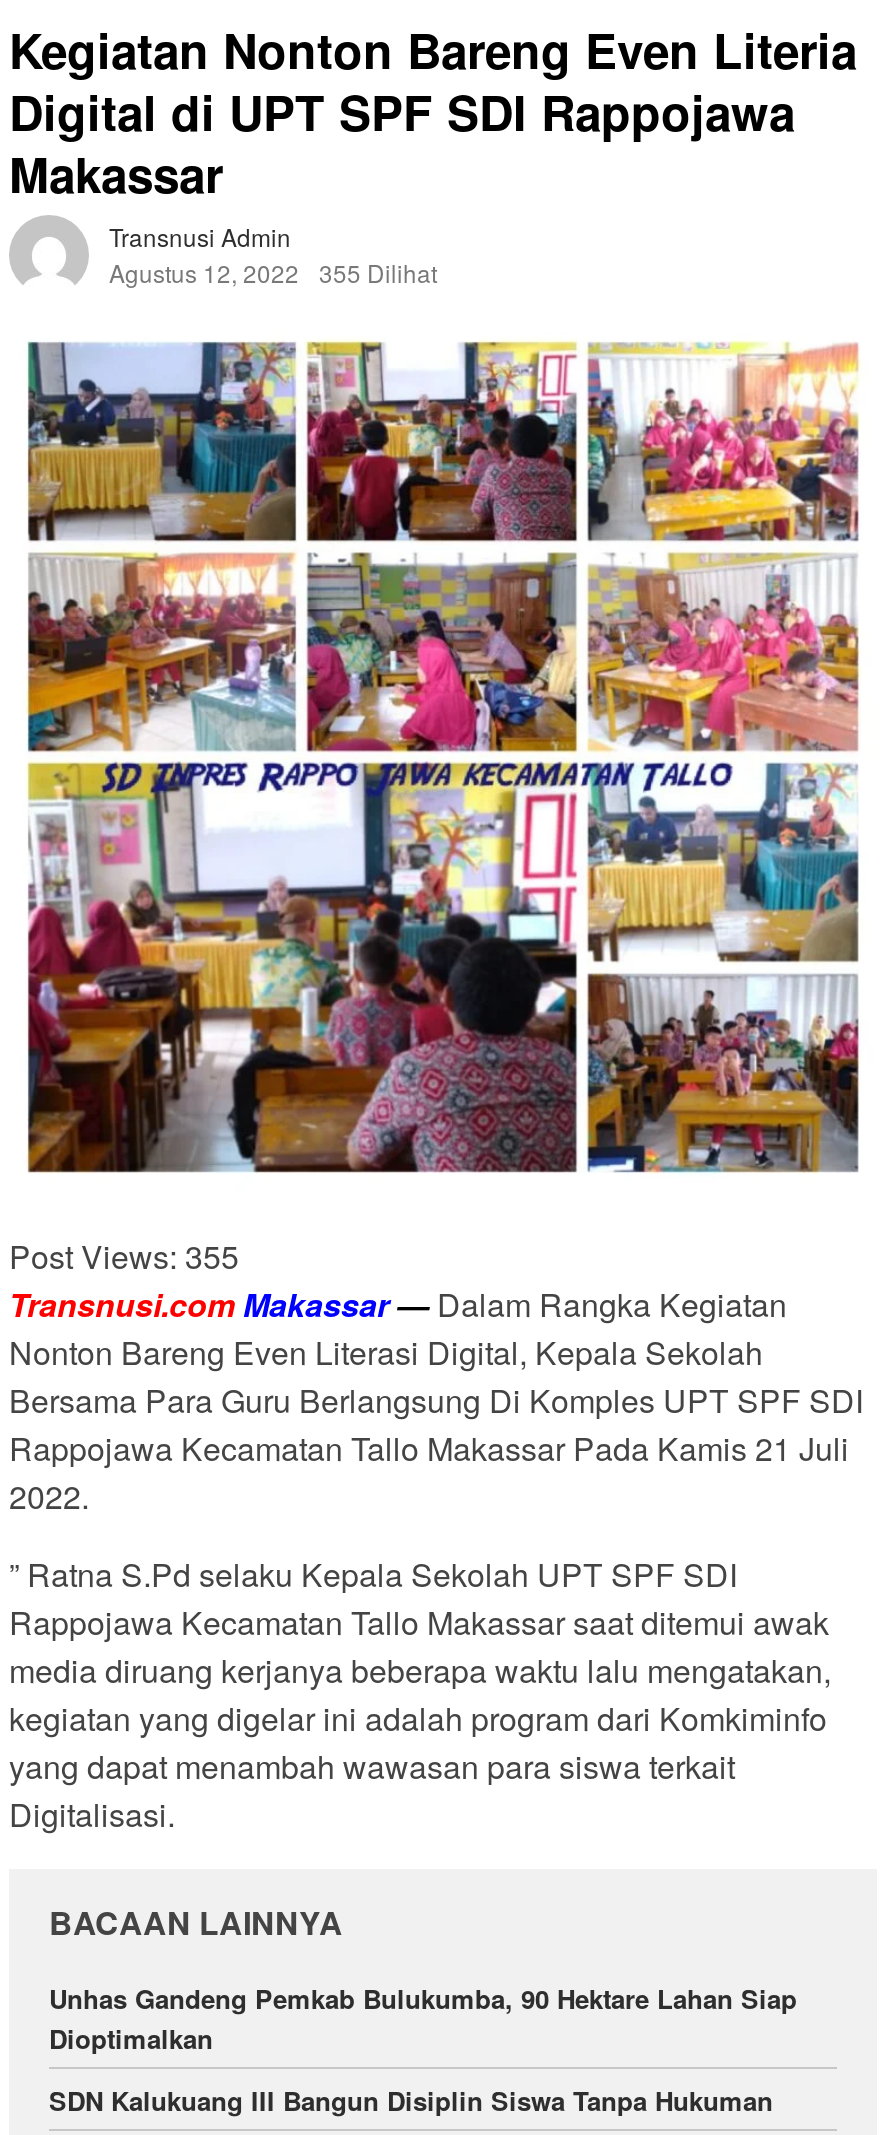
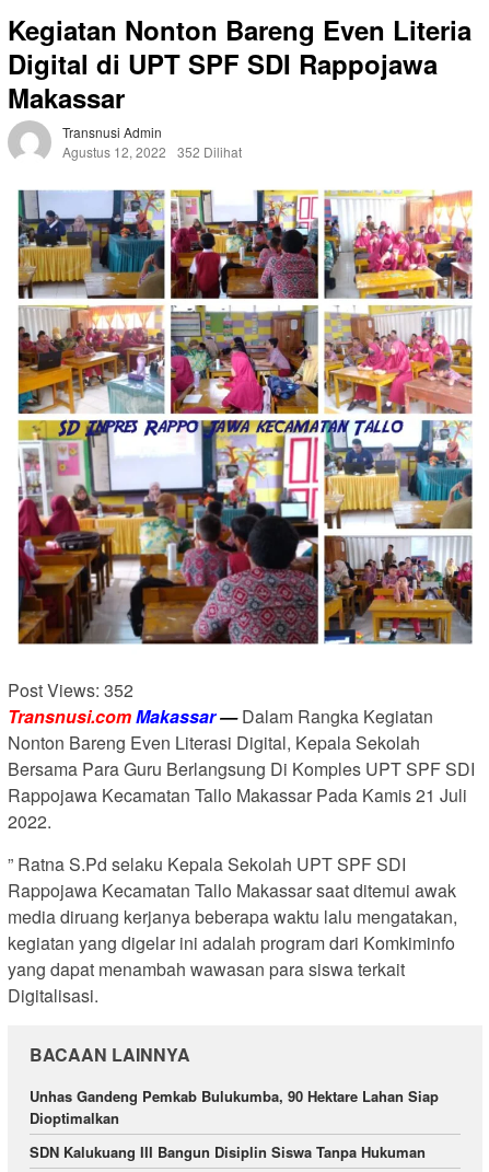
[109,255,437,289] Agustus 12, 2022 355 Dilihat -> [62,142,242,161] Agustus 12, 2022 352 Dilihat
[9,1233,239,1279] Post Views: 355 -> [8,677,133,703] Post Views: 352

